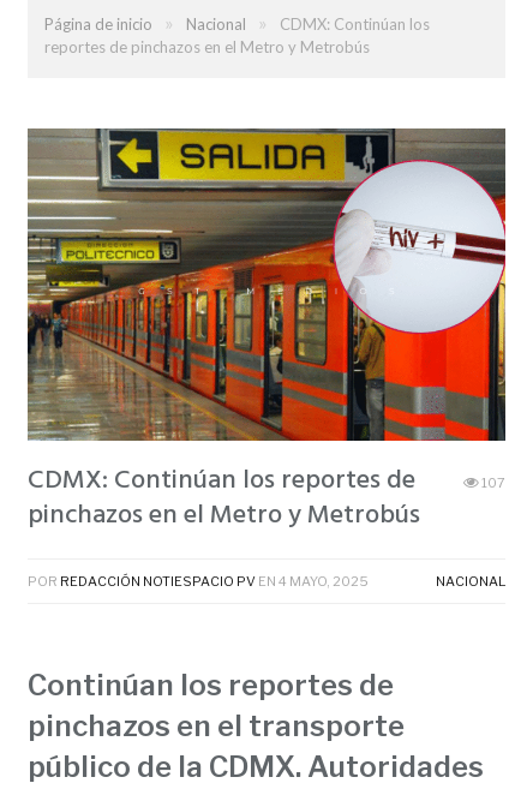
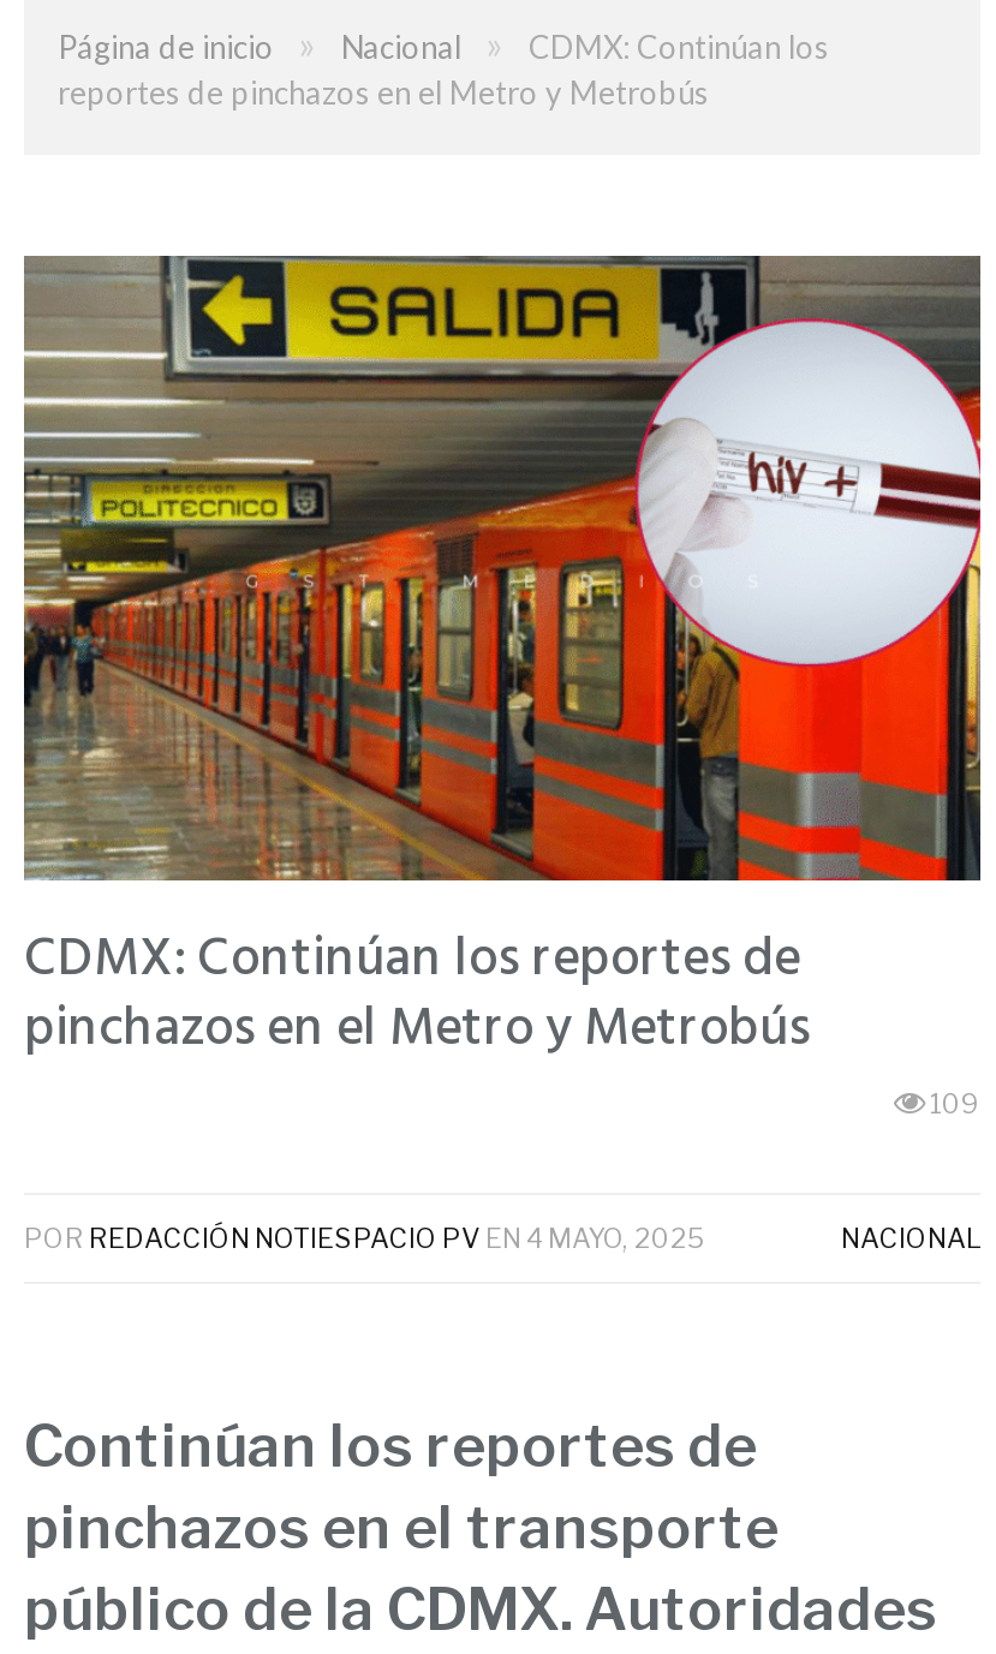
[479,475,505,491] 107 -> [925,1088,980,1121] 109

